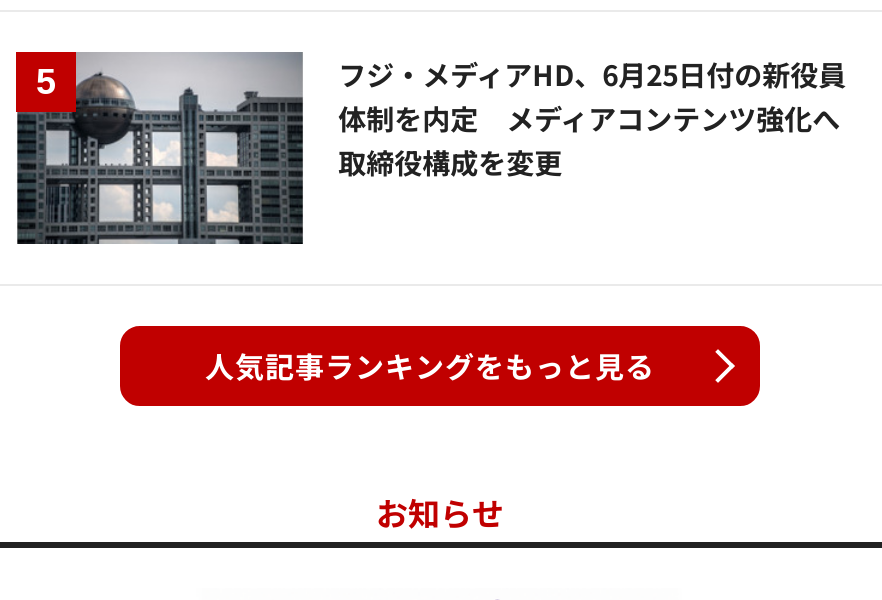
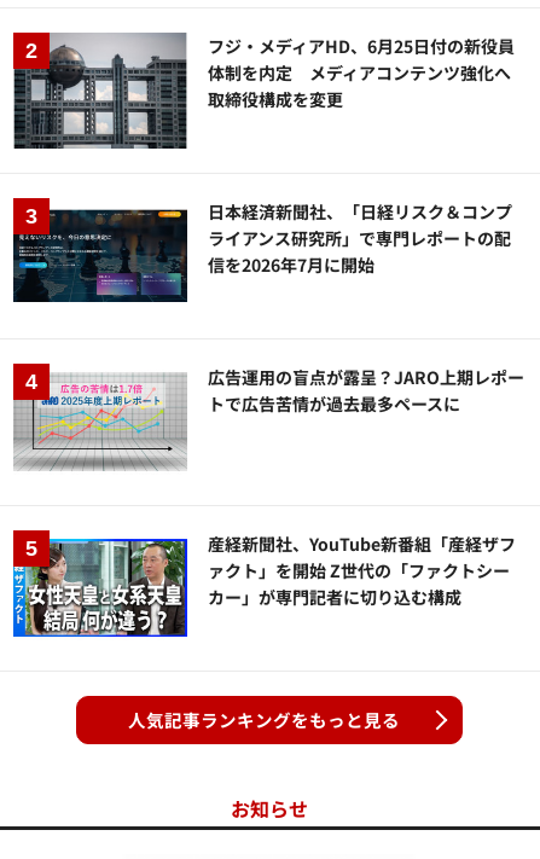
none -> [12,197,512,303] [image] | 日本経済新聞社、「日経リスク＆コンプ | ライアンス研究所」で専門レポートの配 | 信を2026年7月に開始
none -> [12,362,524,471] [image] | 広告運用の盲点が露呈？JARO上期レポー | トで広告苦情が過去最多ペースに
none -> [12,530,516,638] [image] | 産経新聞社、YouTube新番組「産経ザフ | ァクト」を開始 Z世代の「ファクトシー | カー」が専門記者に切り込む構成

